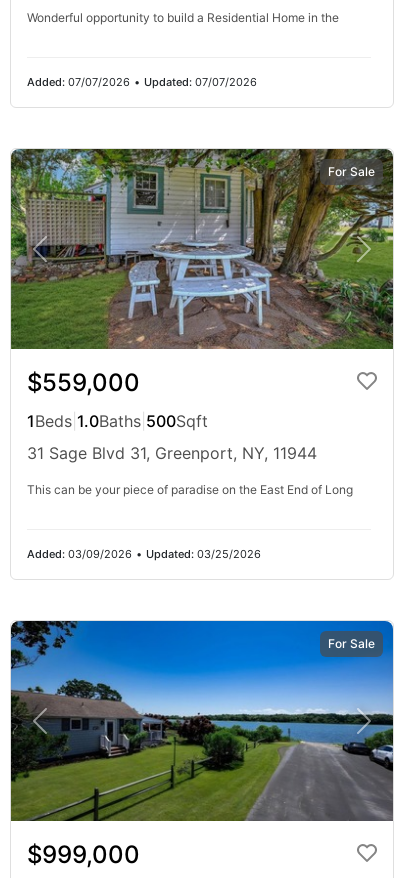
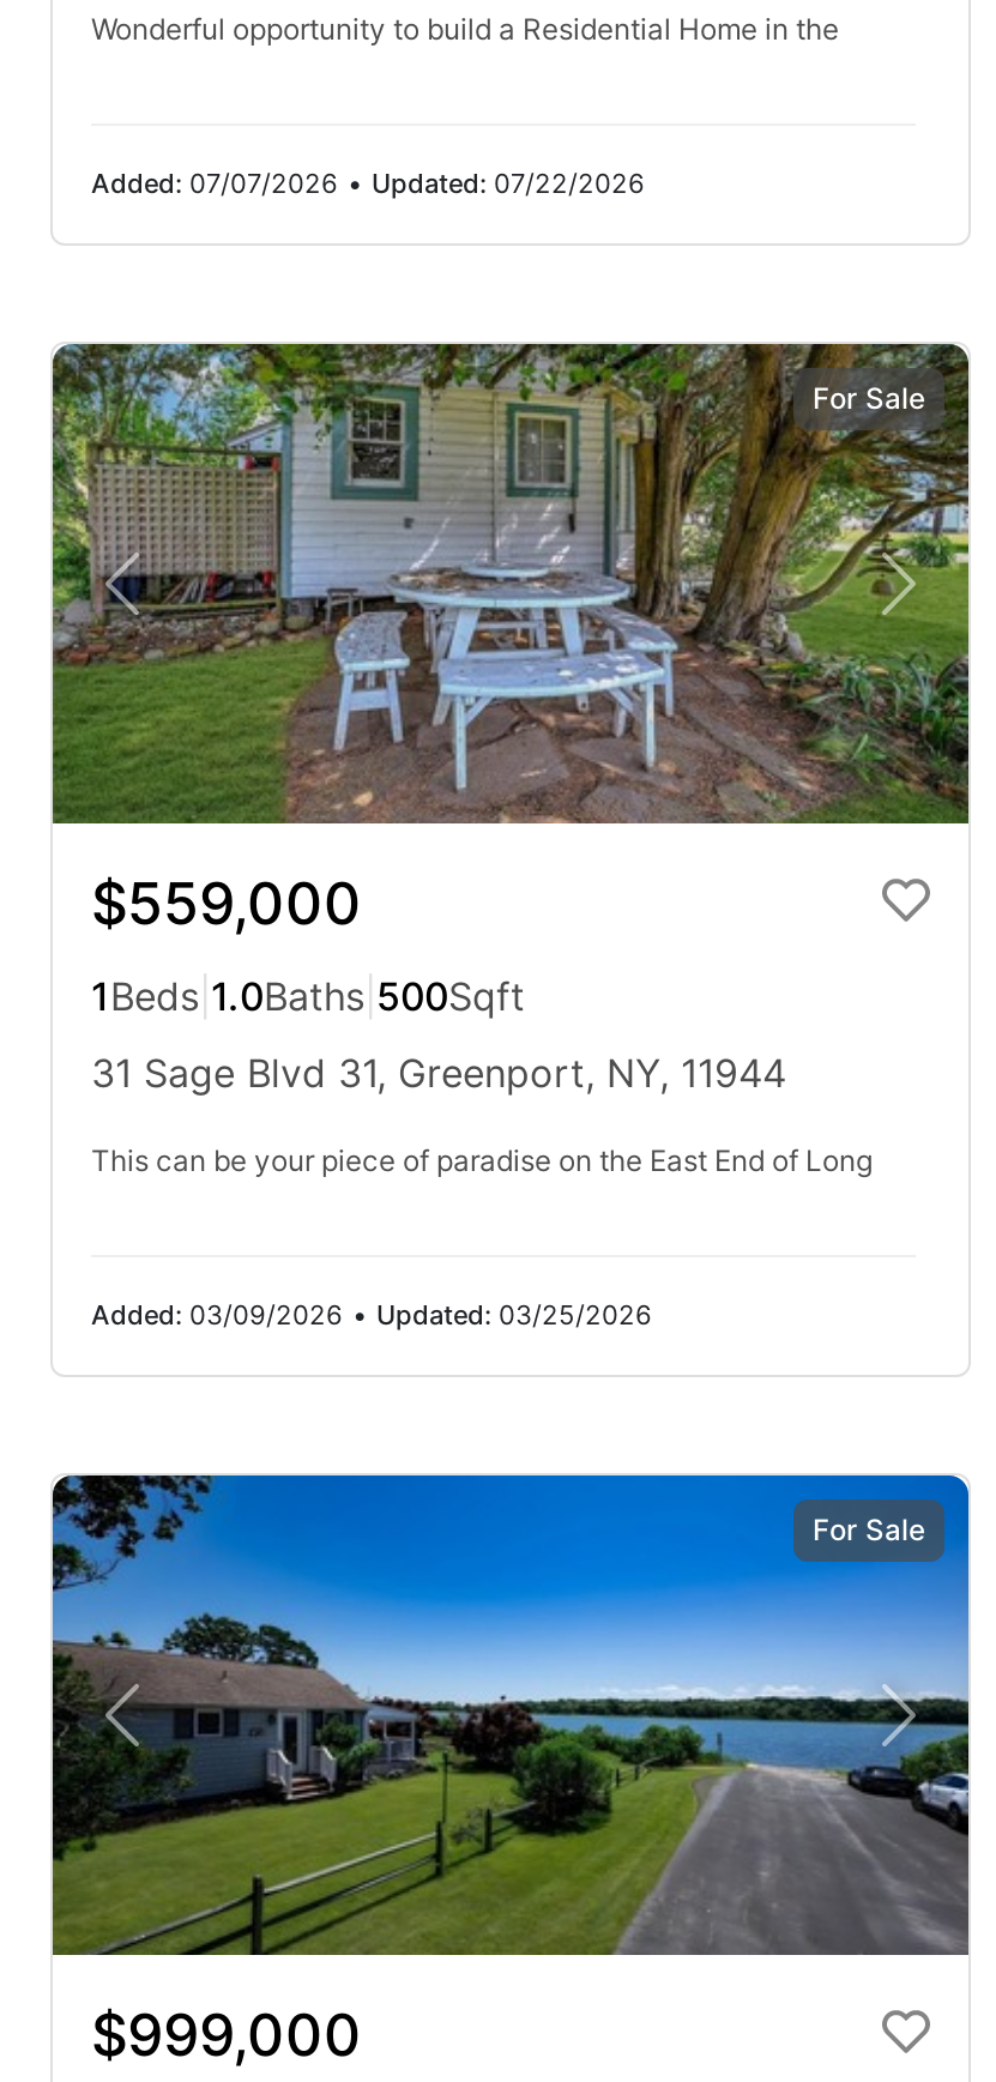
[27,75,257,89] Added: 07/07/2026 • Updated: 07/07/2026 -> [91,167,645,200] Added: 07/07/2026 • Updated: 07/22/2026

